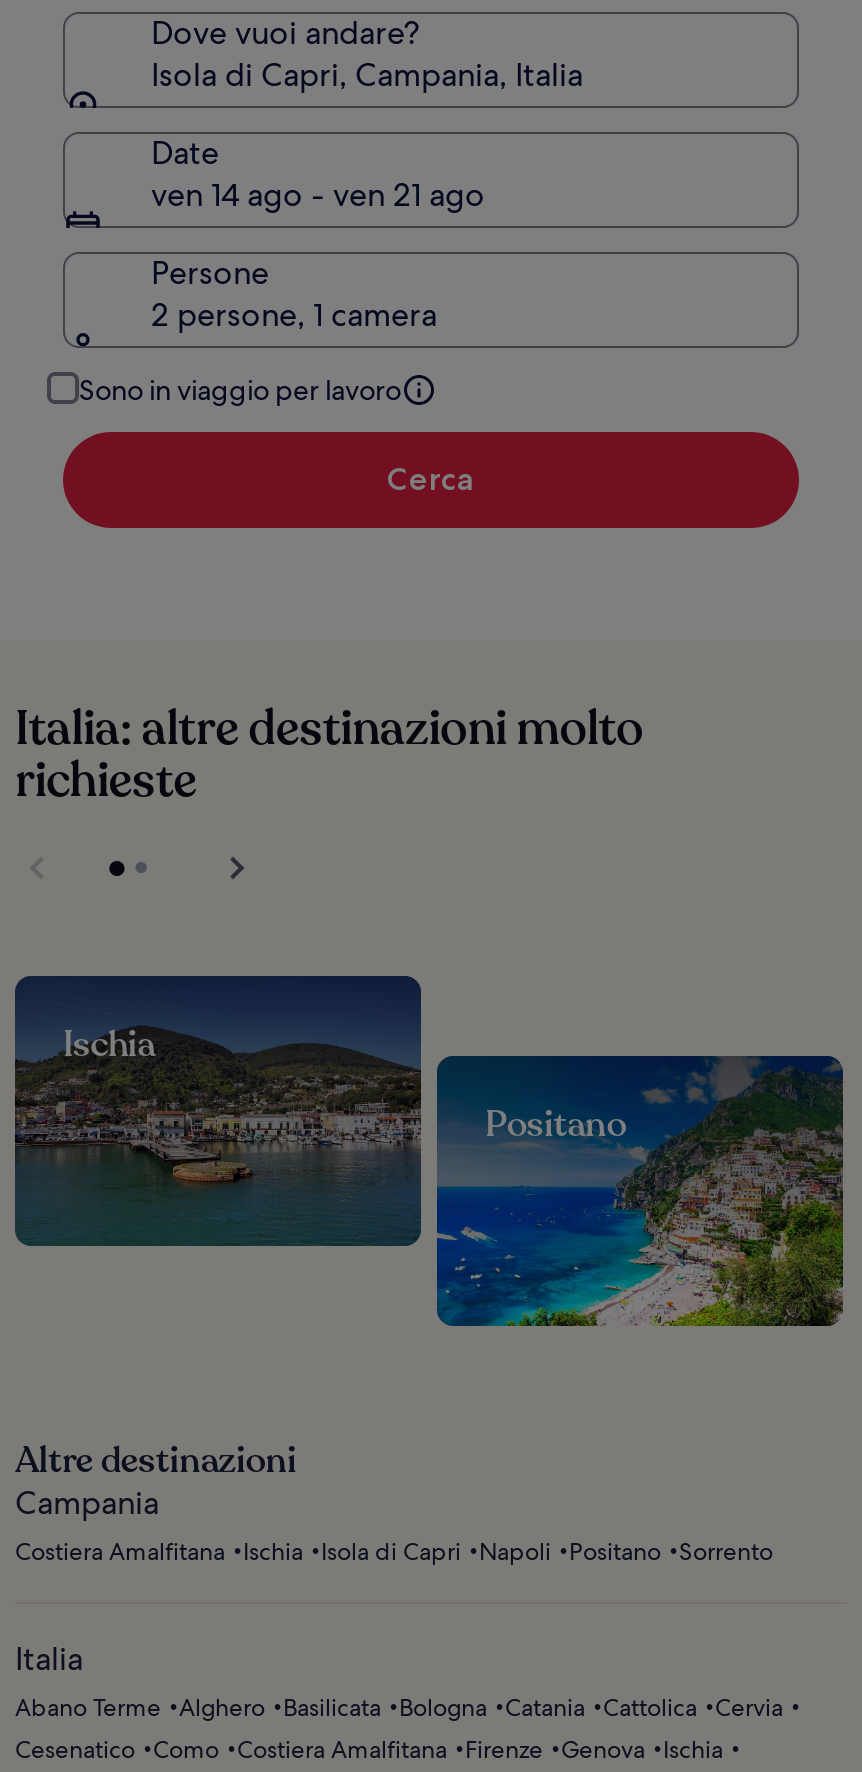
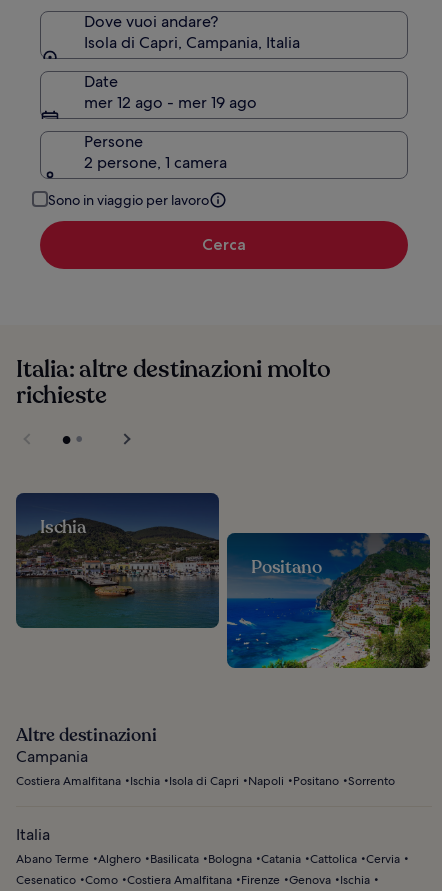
[151,173,485,215] ven 14 ago - ven 21 ago -> [84,92,257,113] mer 12 ago - mer 19 ago

